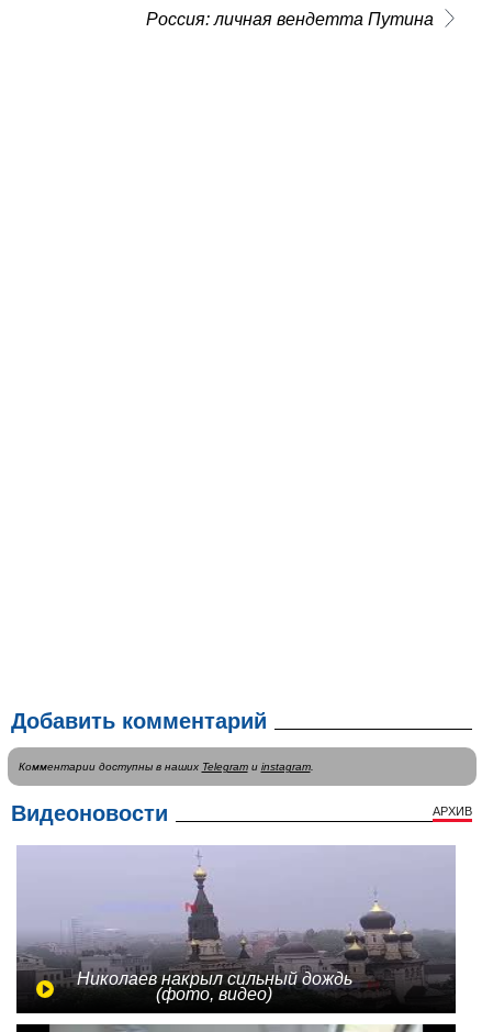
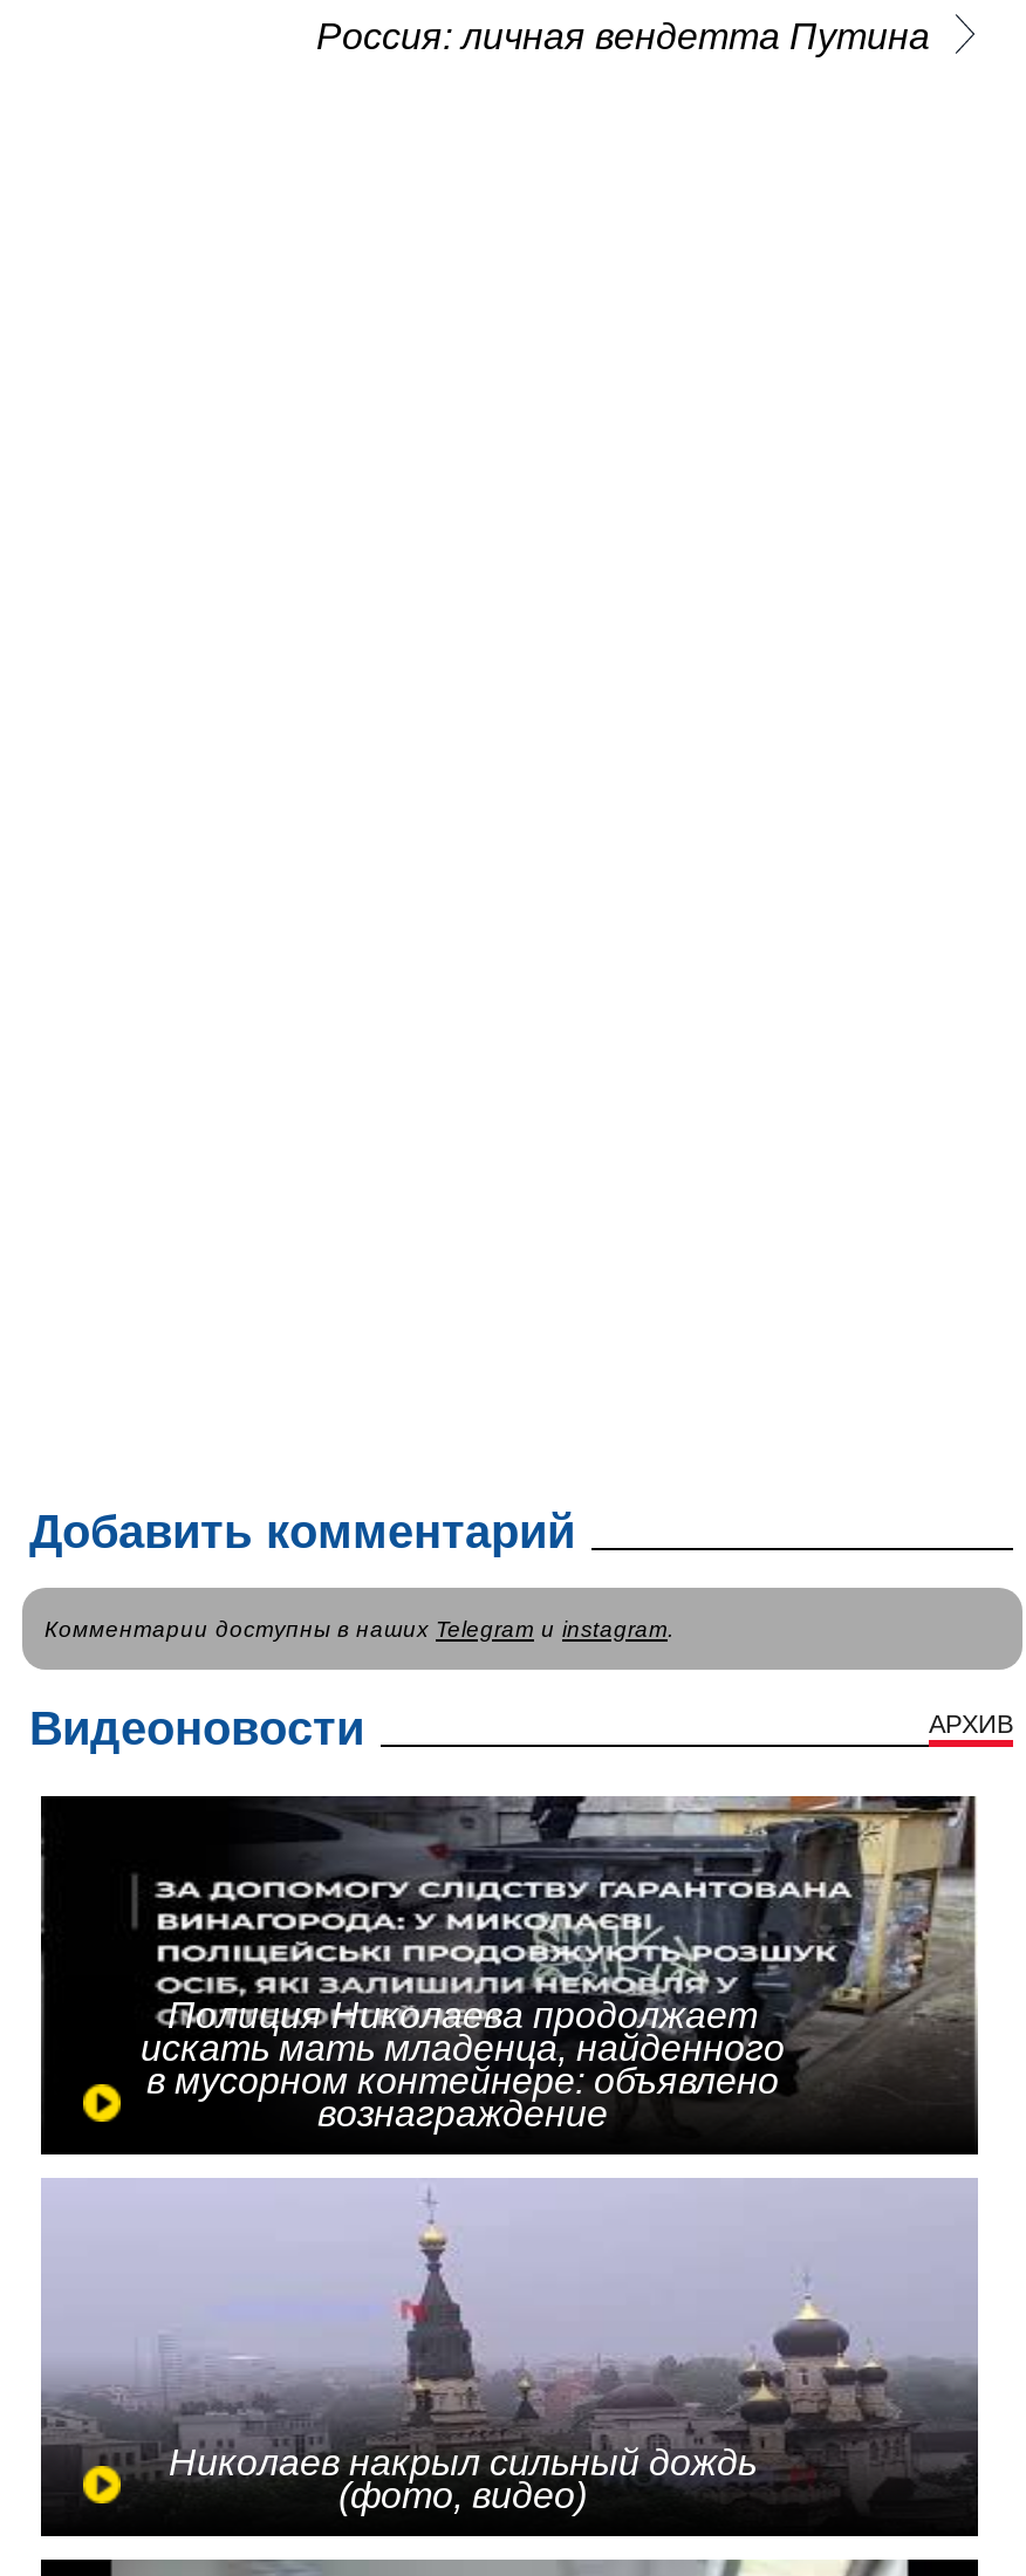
none -> [39,1794,978,2133] [image] | Полиция Николаева продолжает | искать мать младенца, найденного | в мусорном контейнере: объявлено | вознаграждение

